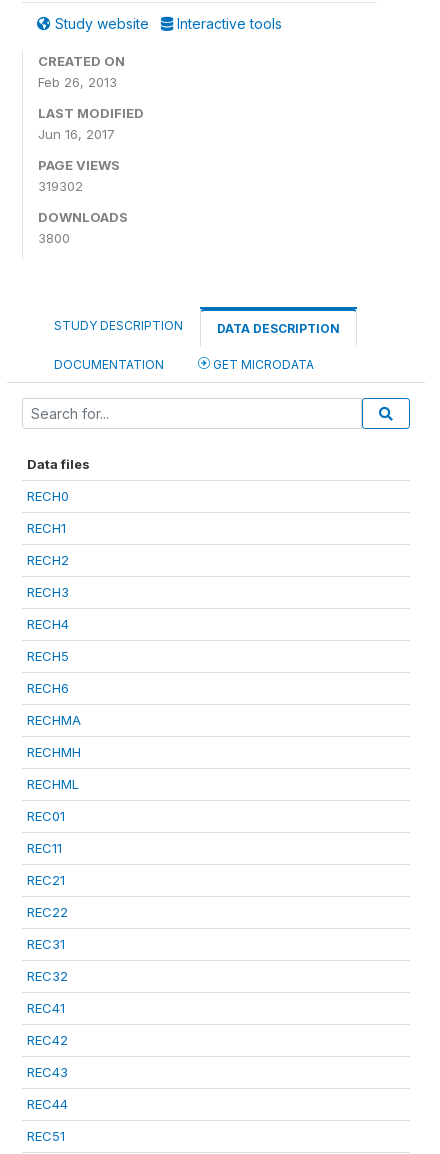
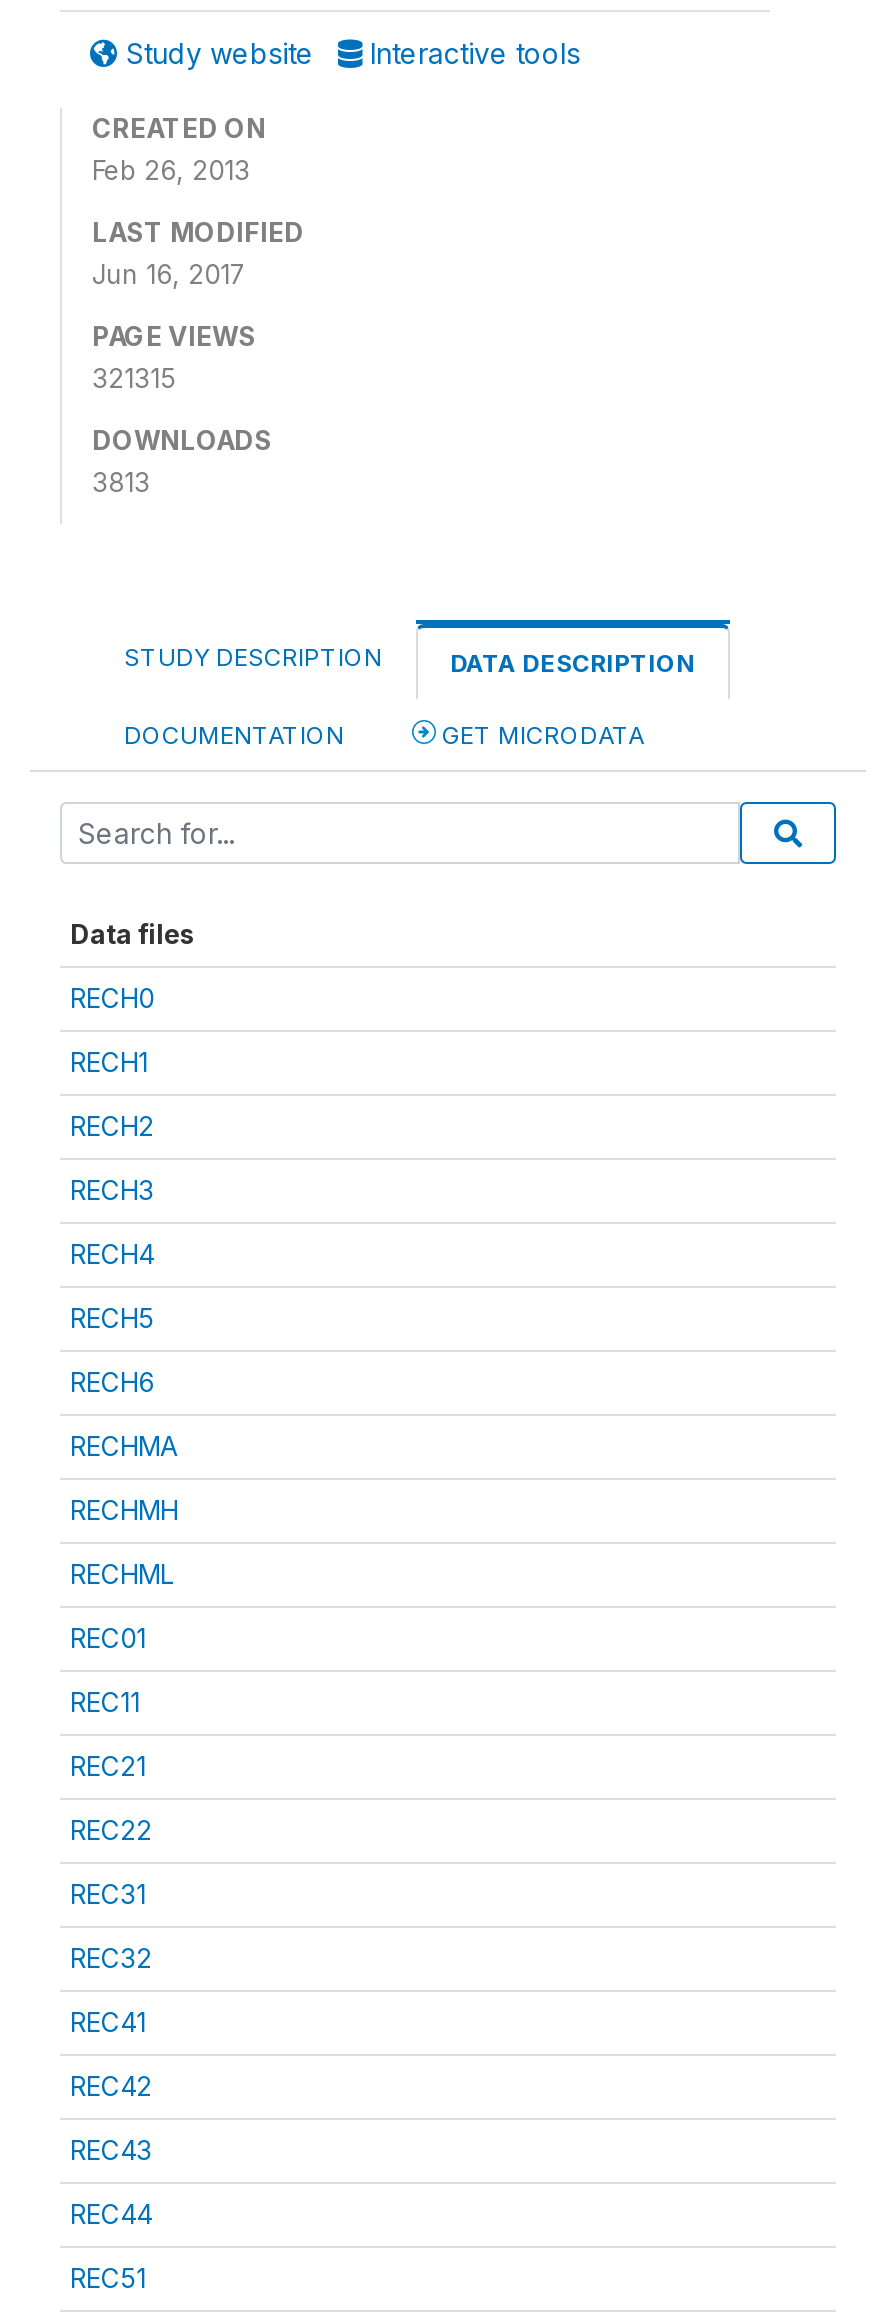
[38,178,83,194] 319302 -> [92,362,176,394] 321315
[38,230,70,246] 3800 -> [92,466,150,498] 3813

